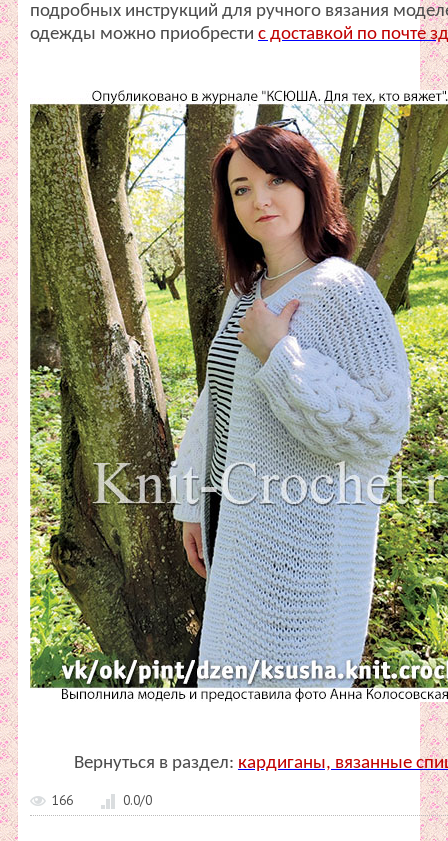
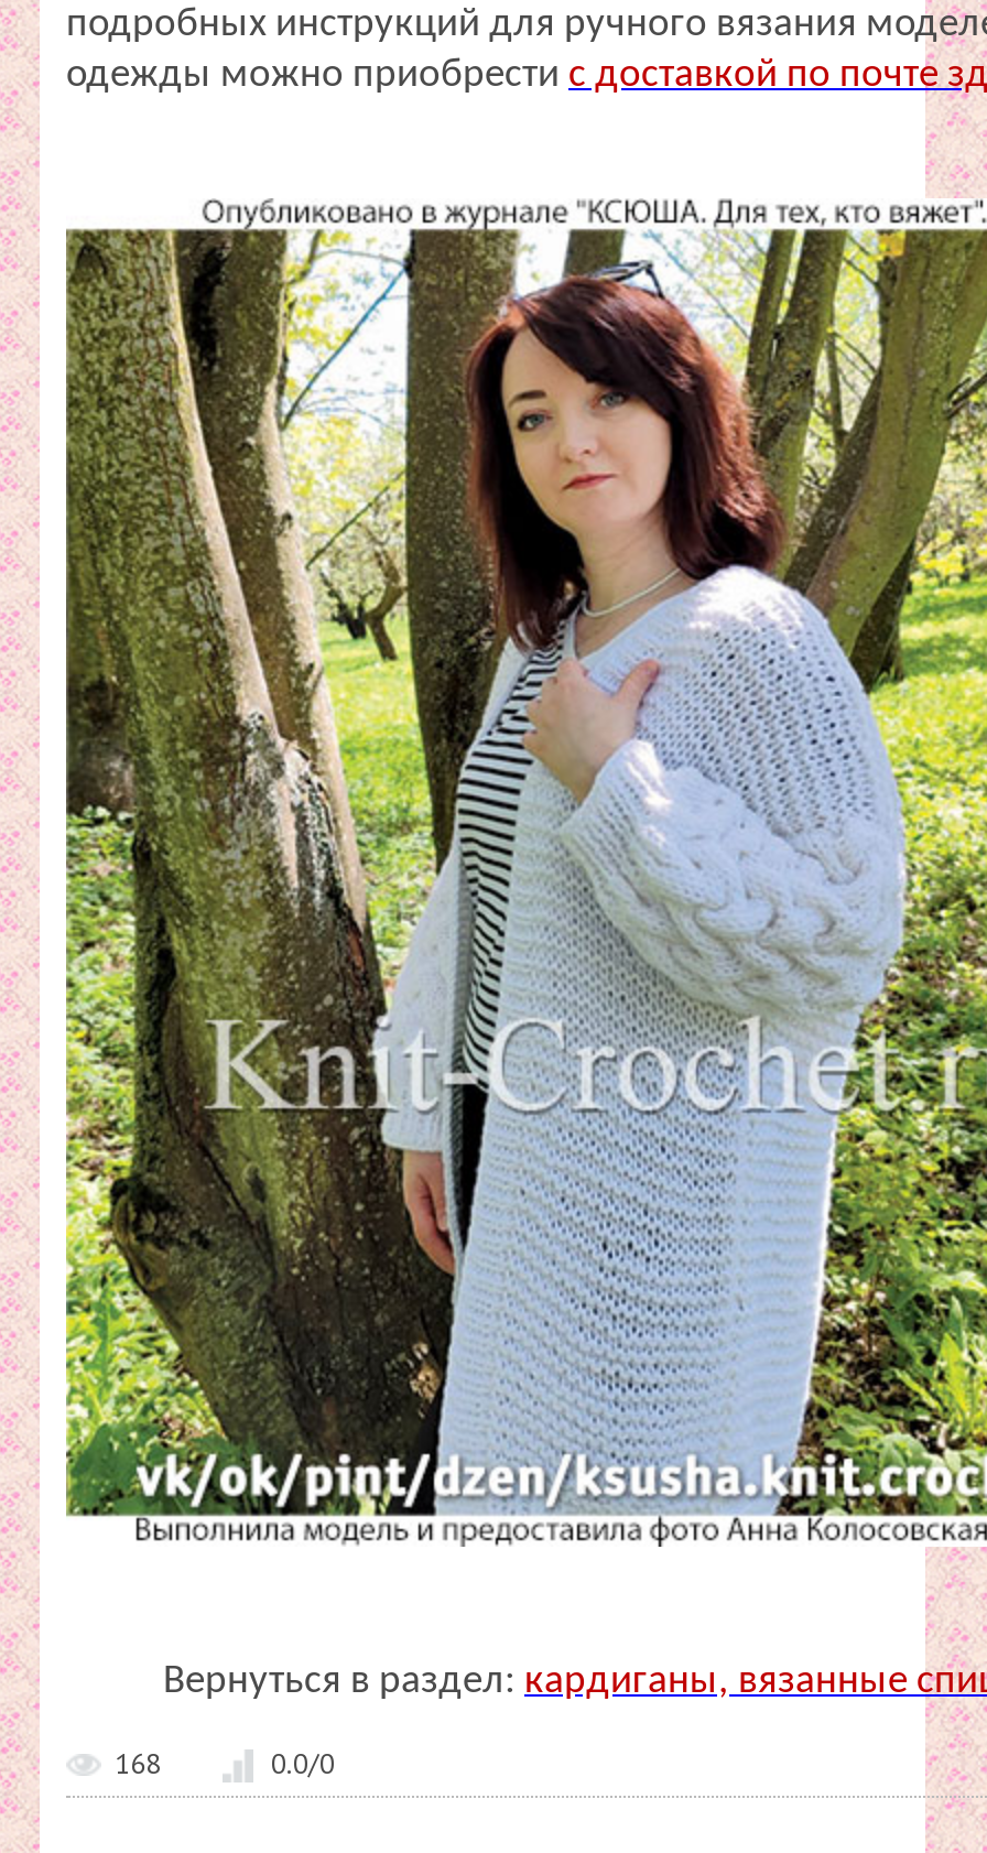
[52,792,73,809] 166 -> [115,1745,161,1782] 168

